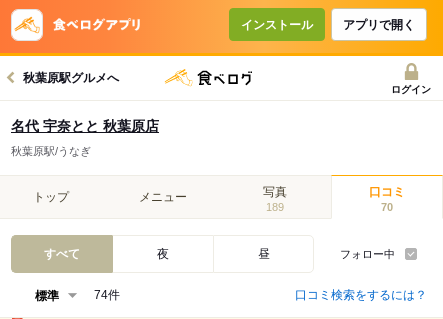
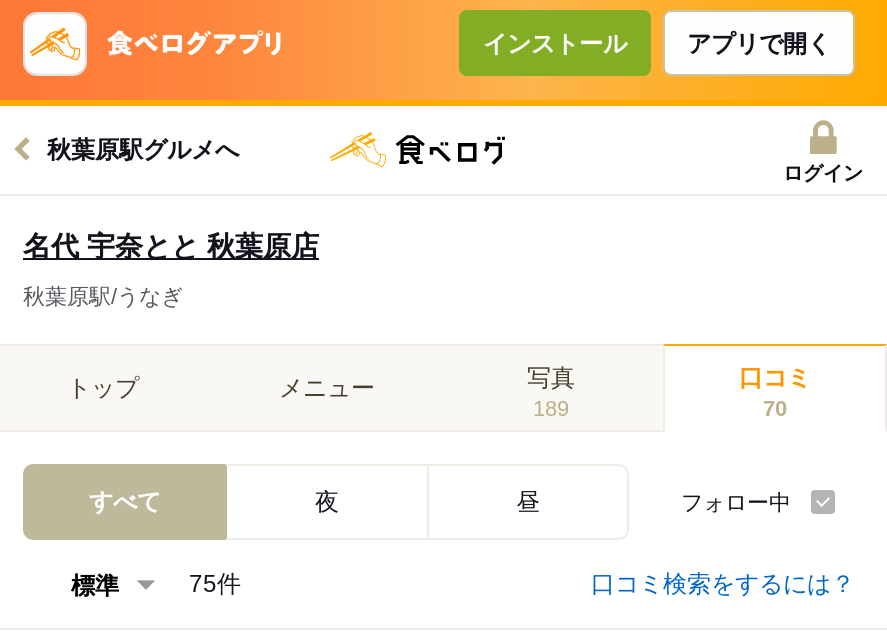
[94,288,120,302] 74件 -> [189,570,241,598] 75件

